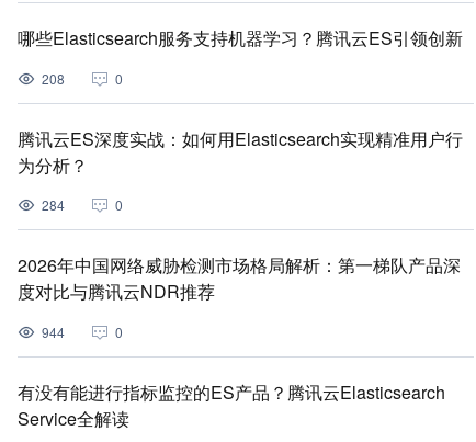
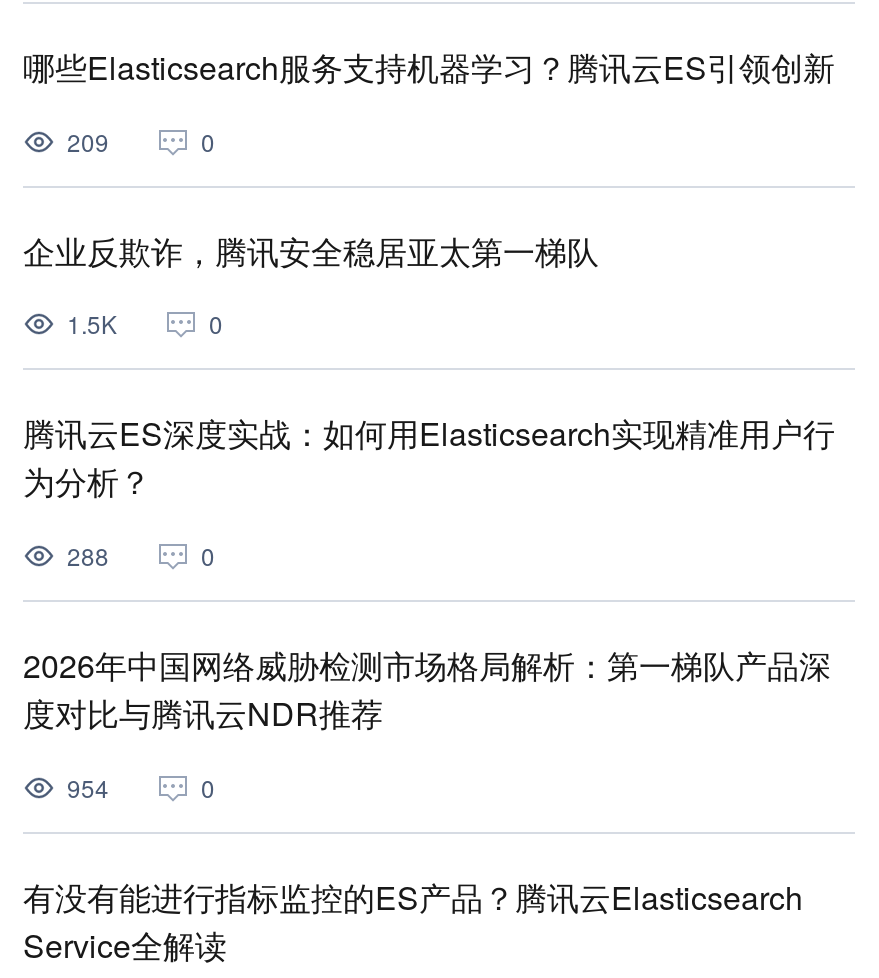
[42,69,65,87] 208 -> [23,123,599,341] 209 | 0 | 企业反欺诈，腾讯安全稳居亚太第一梯队 | 1.5K
[42,196,65,214] 284 -> [67,538,109,572] 288
[42,323,65,341] 944 -> [67,770,109,804] 954

